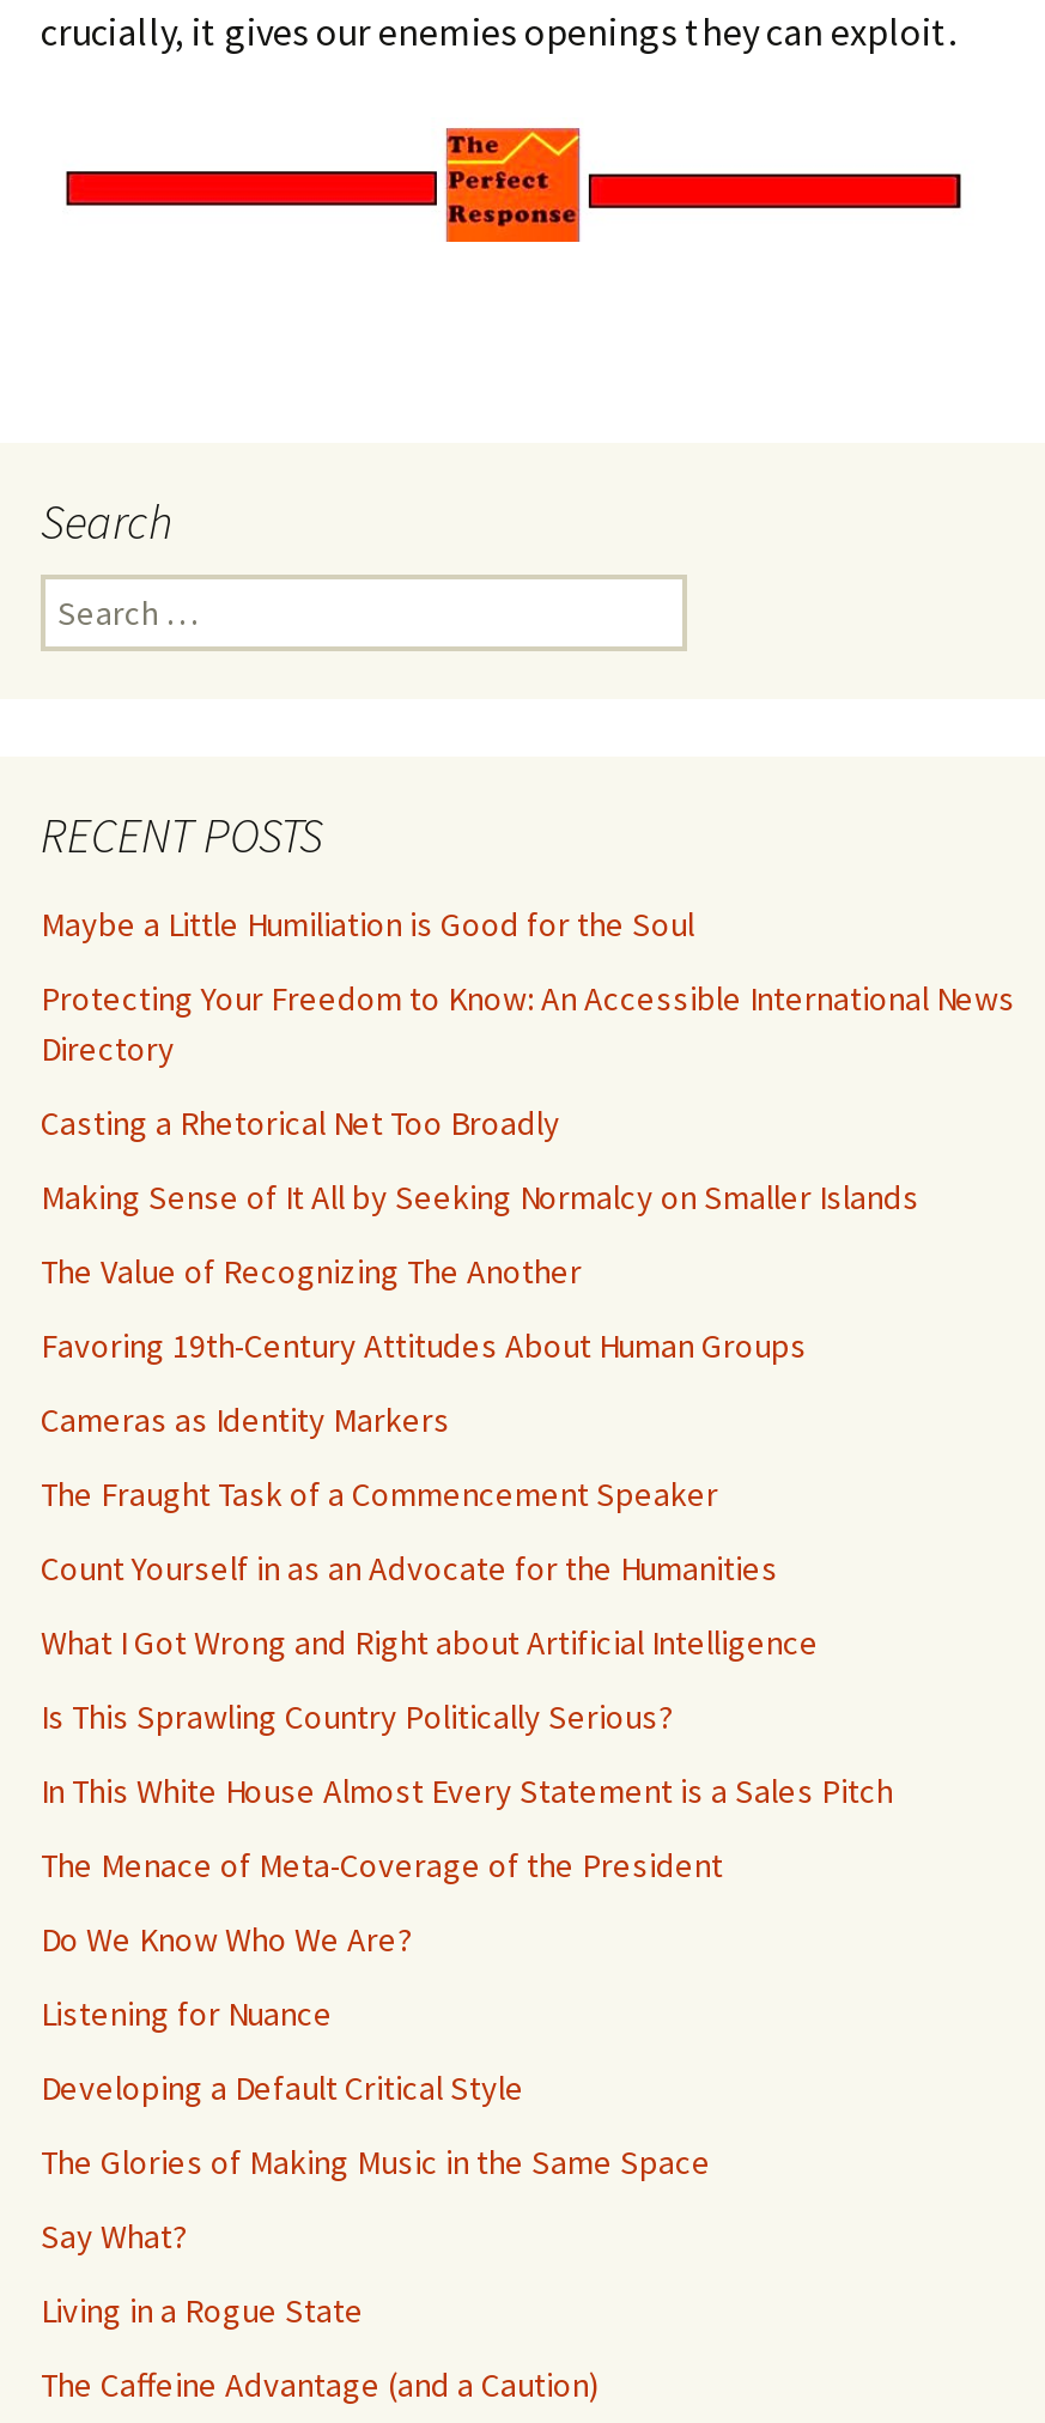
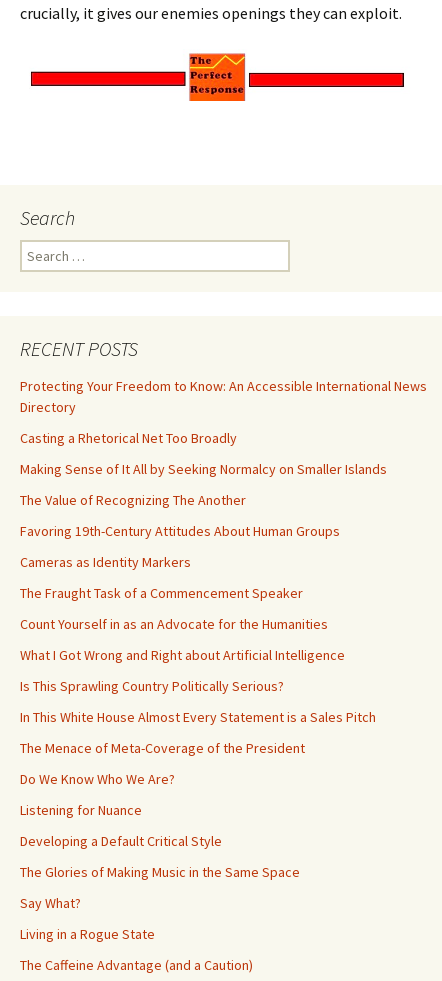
[41,902,694,945] Maybe a Little Humiliation is Good for the Soul -> none

